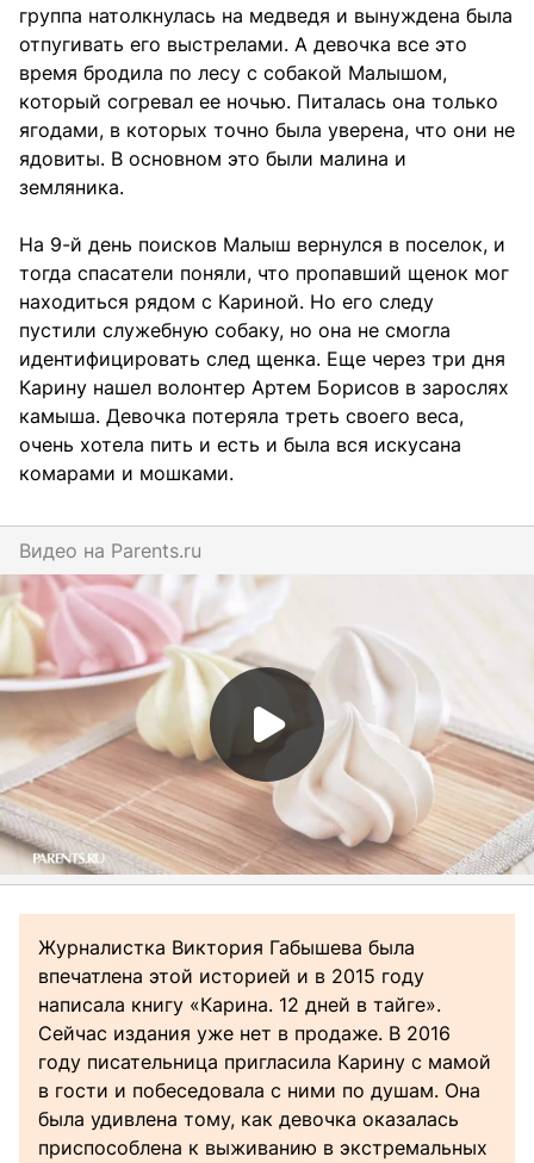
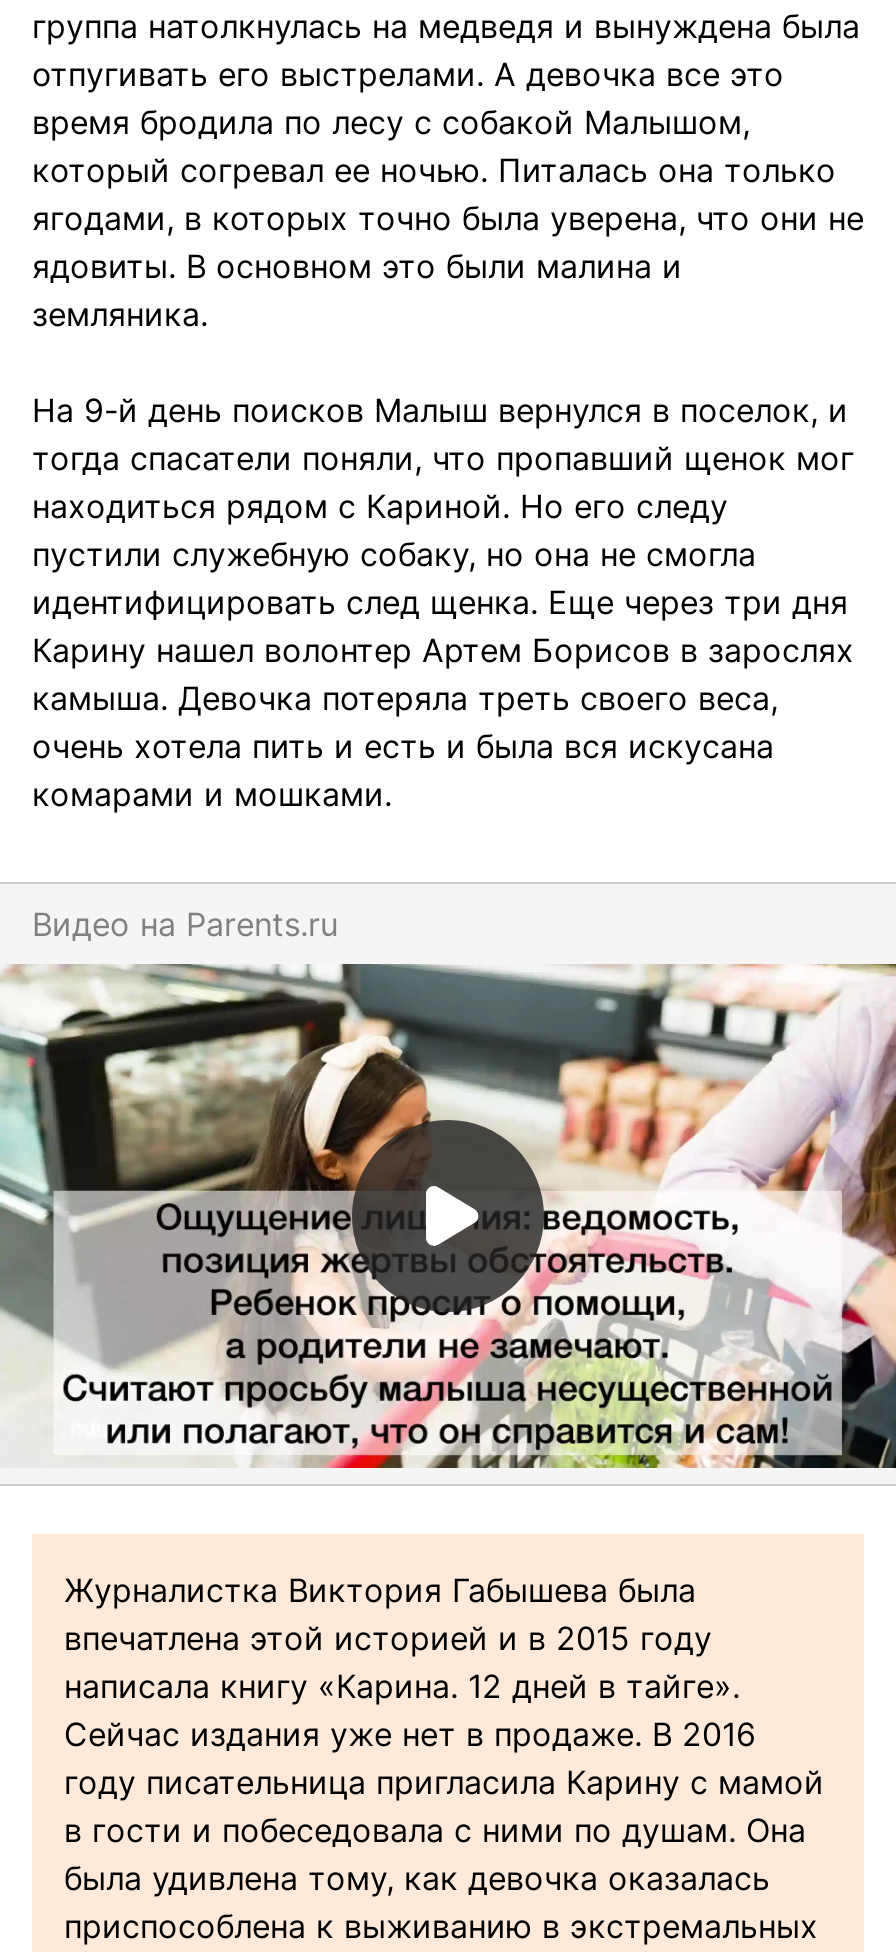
[4,574,530,876] [image] -> [6,962,890,1470] [image]

